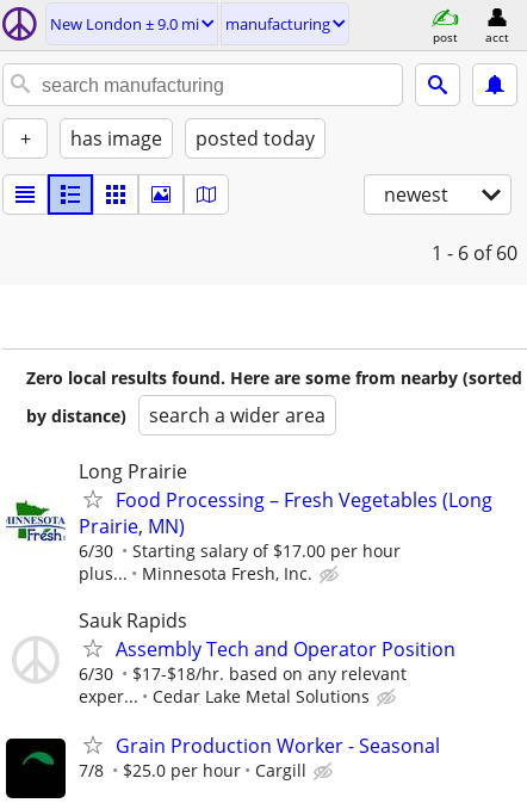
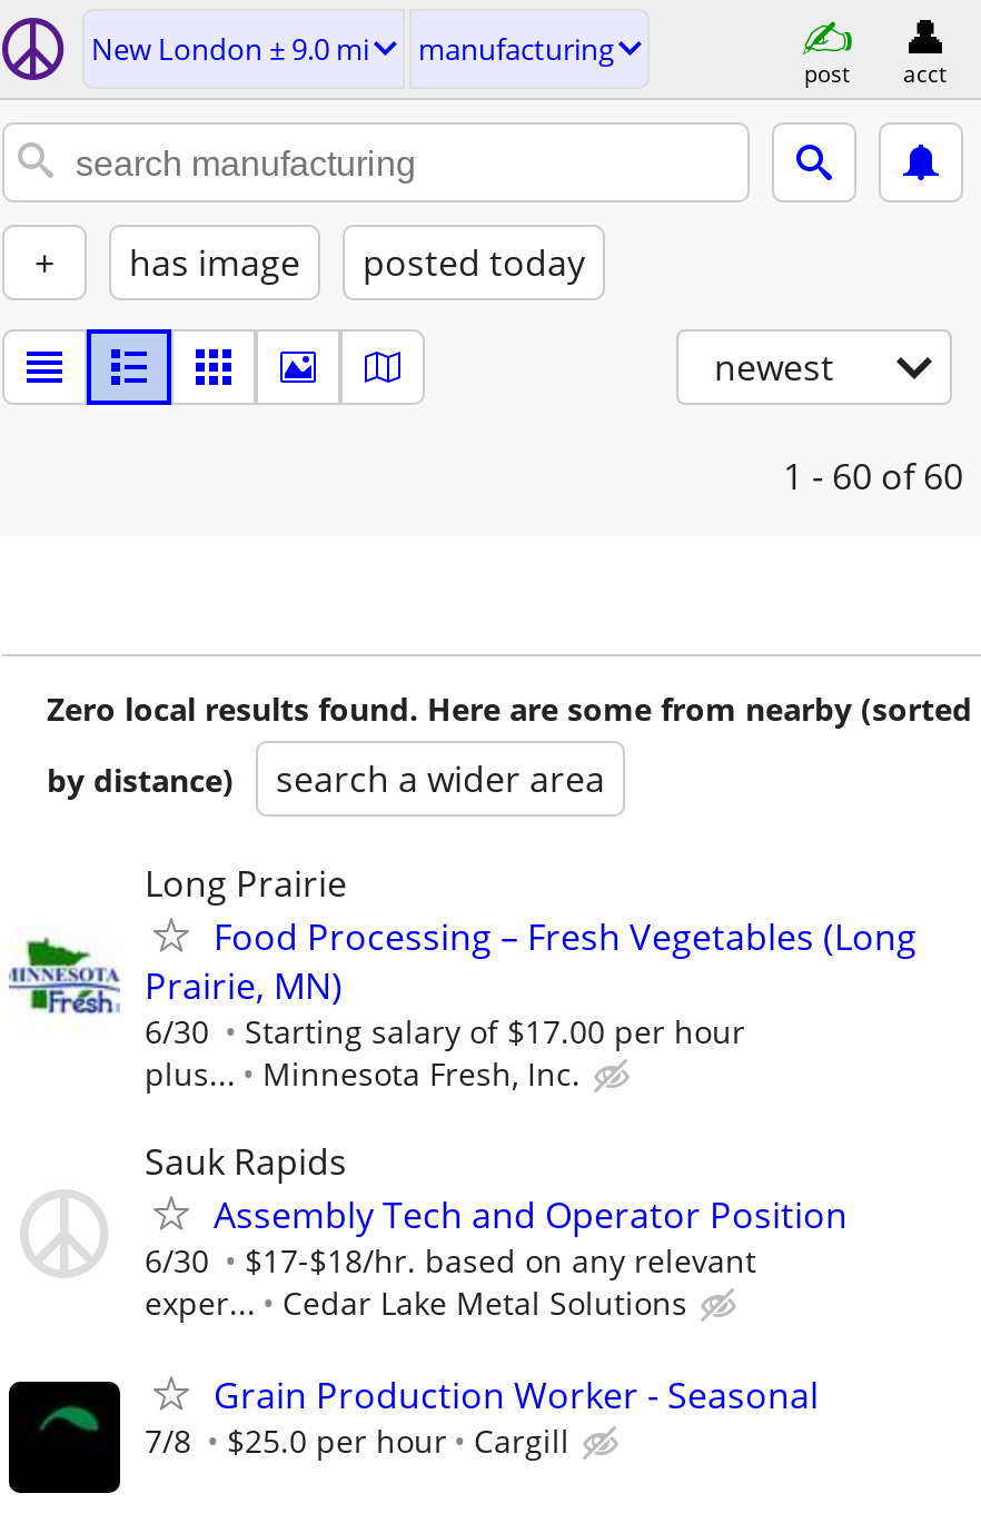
[432,240,517,266] 1 - 6 of 60 -> [783,452,963,501] 1 - 60 of 60

